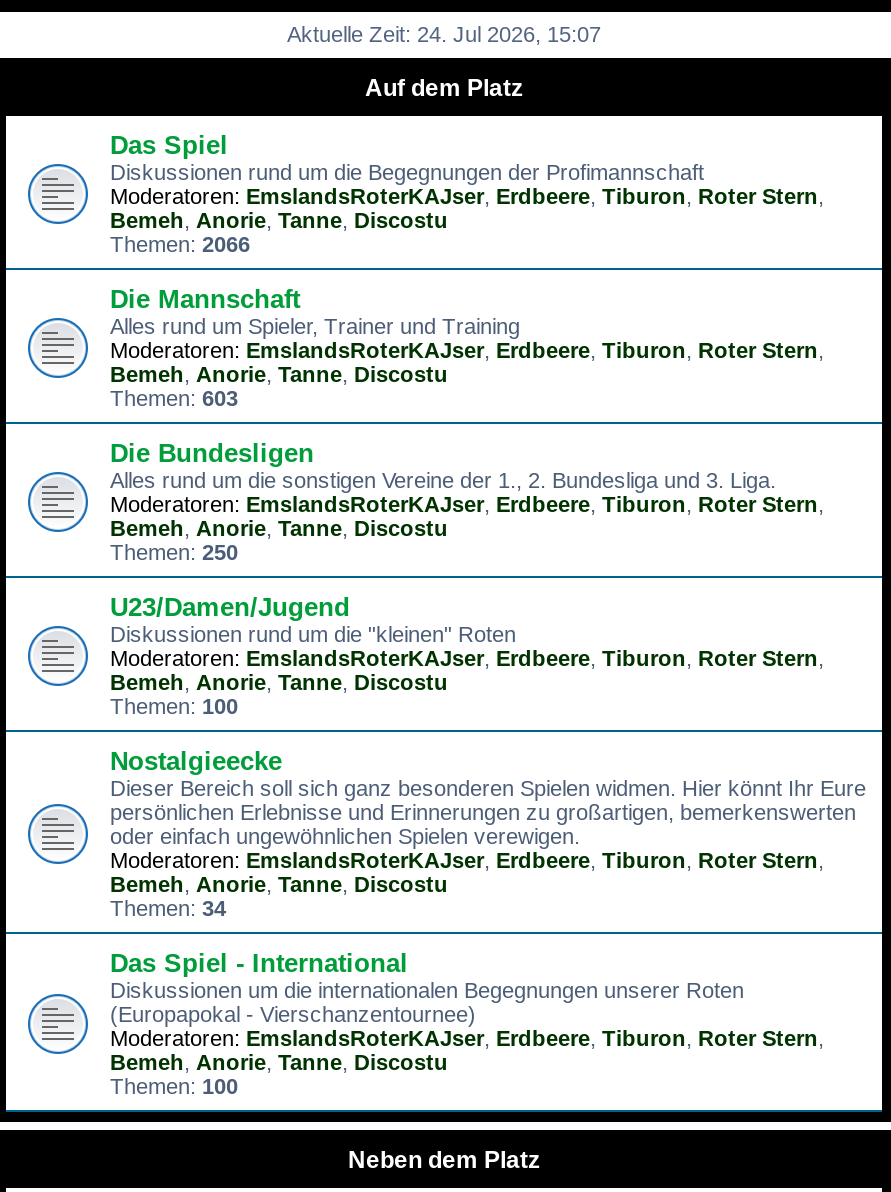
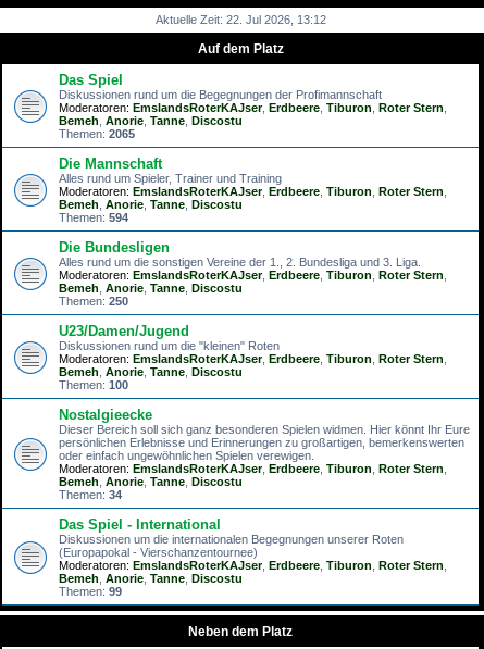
[287,22,601,46] Aktuelle Zeit: 24. Jul 2026, 15:07 -> [155,13,326,26] Aktuelle Zeit: 22. Jul 2026, 13:12
[110,232,250,256] Themen: 2066 -> [59,127,135,140] Themen: 2065
[110,386,238,410] Themen: 603 -> [59,211,128,224] Themen: 594
[110,1074,238,1098] Themen: 100 -> [59,585,122,598] Themen: 99

